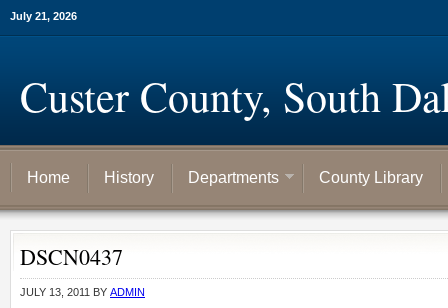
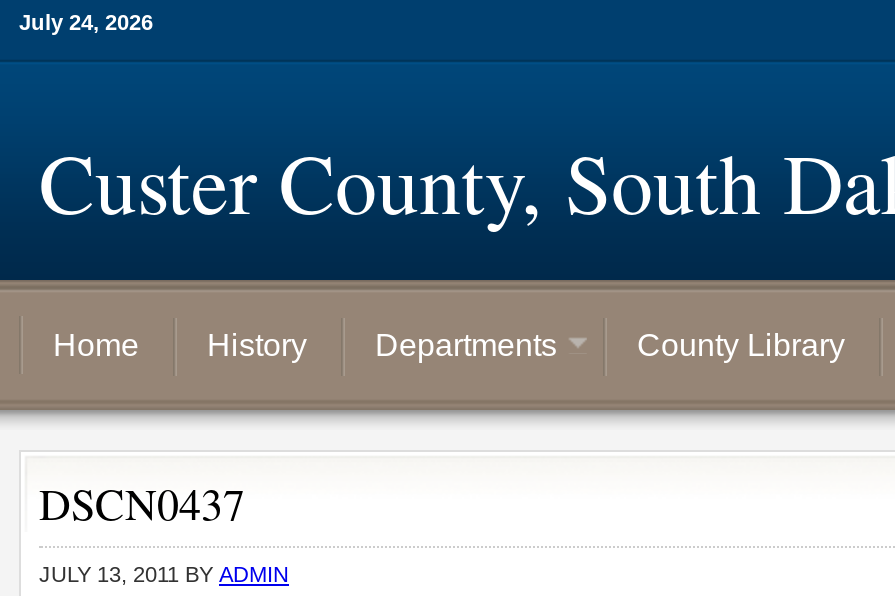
[10,10,77,22] July 21, 2026 -> [19,10,153,34] July 24, 2026

